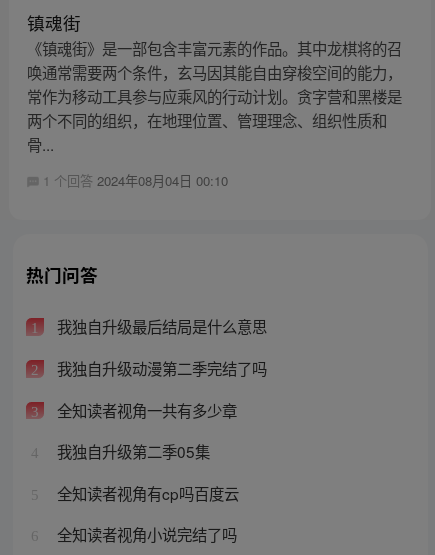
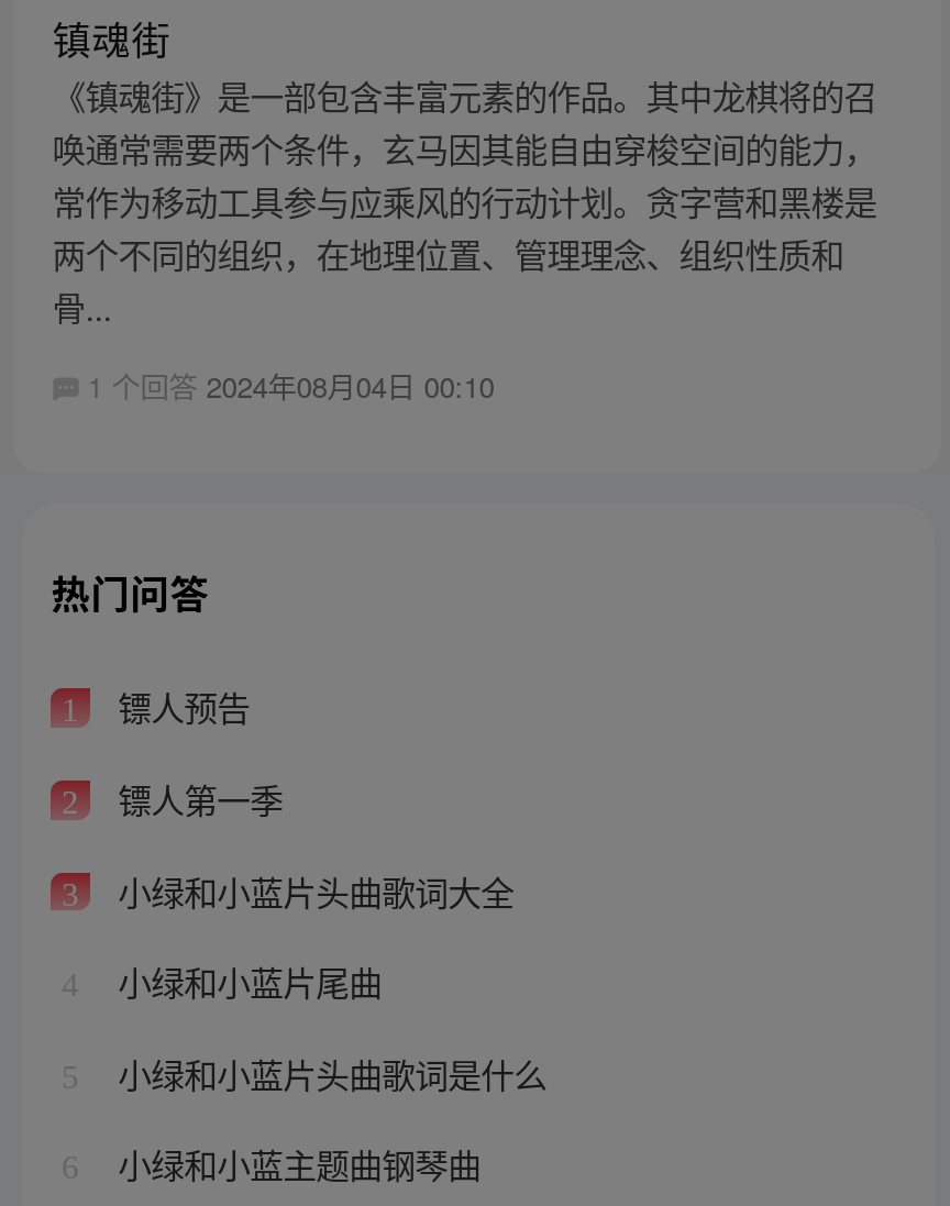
[53,315,267,337] 我独自升级最后结局是什么意思 -> [109,683,250,731] 镖人预告
[53,357,267,379] 我独自升级动漫第二季完结了吗 -> [109,774,283,823] 镖人第一季
[53,399,237,421] 全知读者视角一共有多少章 -> [109,866,514,914] 小绿和小蓝片头曲歌词大全
[53,440,210,462] 我独自升级第二季05集 -> [109,957,382,1005] 小绿和小蓝片尾曲
[53,482,239,504] 全知读者视角有cp吗百度云 -> [109,1049,547,1097] 小绿和小蓝片头曲歌词是什么
[53,523,237,545] 全知读者视角小说完结了吗 -> [109,1140,481,1188] 小绿和小蓝主题曲钢琴曲

